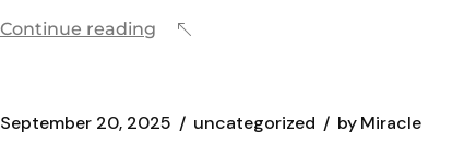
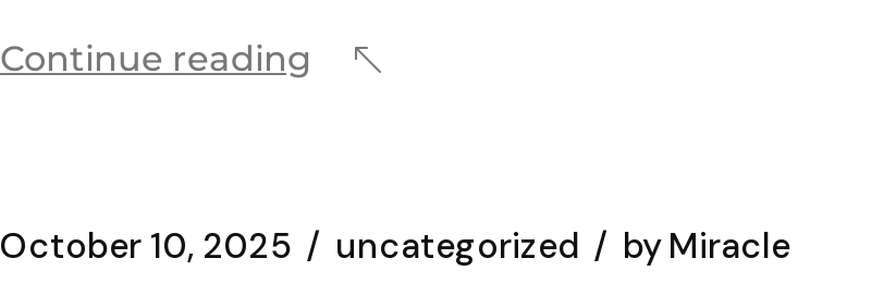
[0,111,421,134] September 20, 2025 uncategorized by Miracle -> [0,223,790,269] October 10, 2025 uncategorized by Miracle

